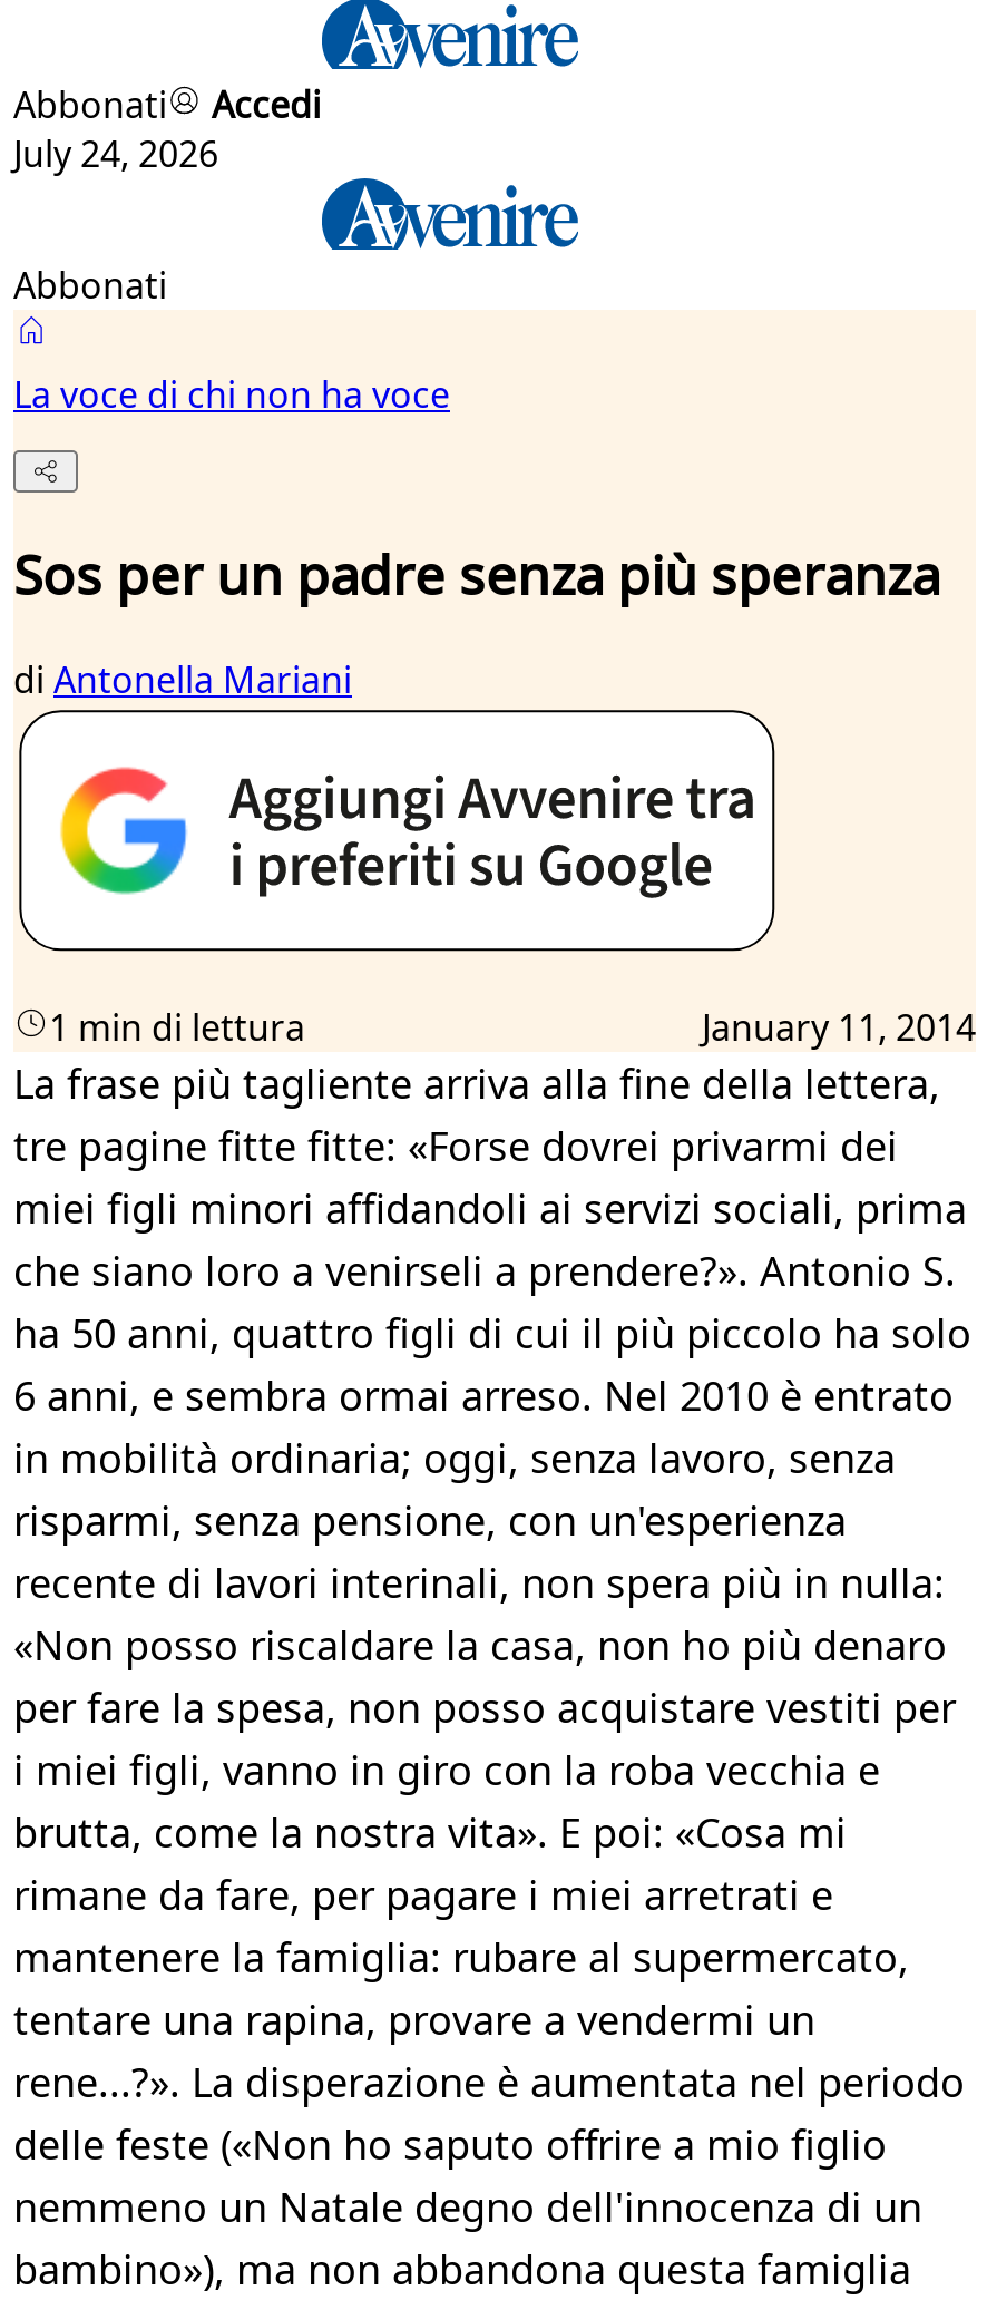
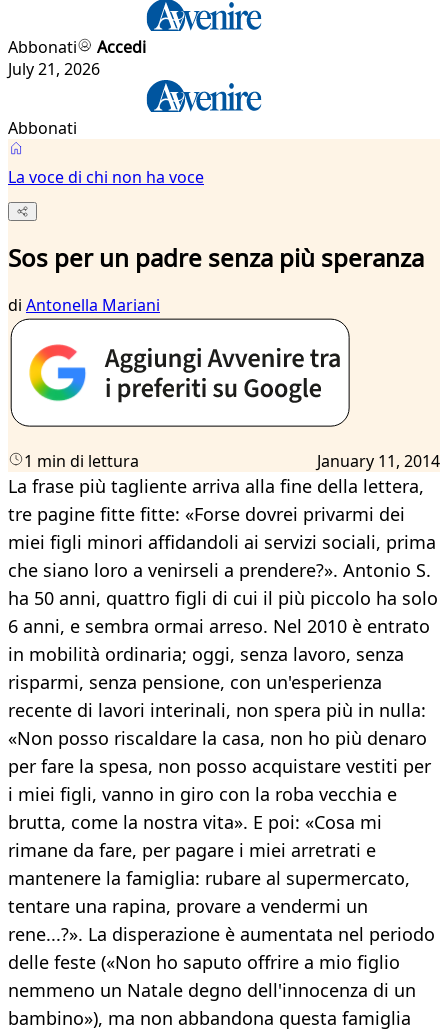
[13,129,218,178] July 24, 2026 -> [8,58,100,80] July 21, 2026

